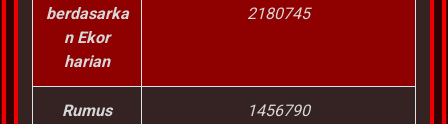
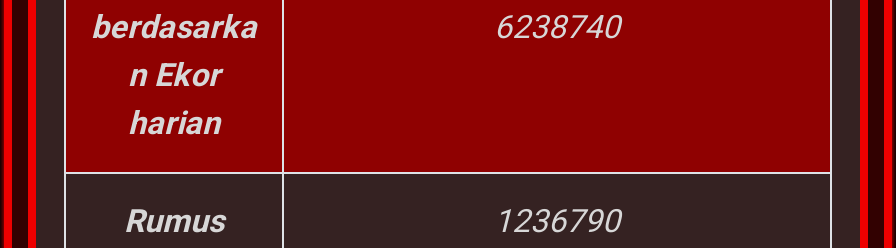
[247,4,310,23] 2180745 -> [494,8,620,46] 6238740
[247,101,310,120] 1456790 -> [494,202,620,240] 1236790

